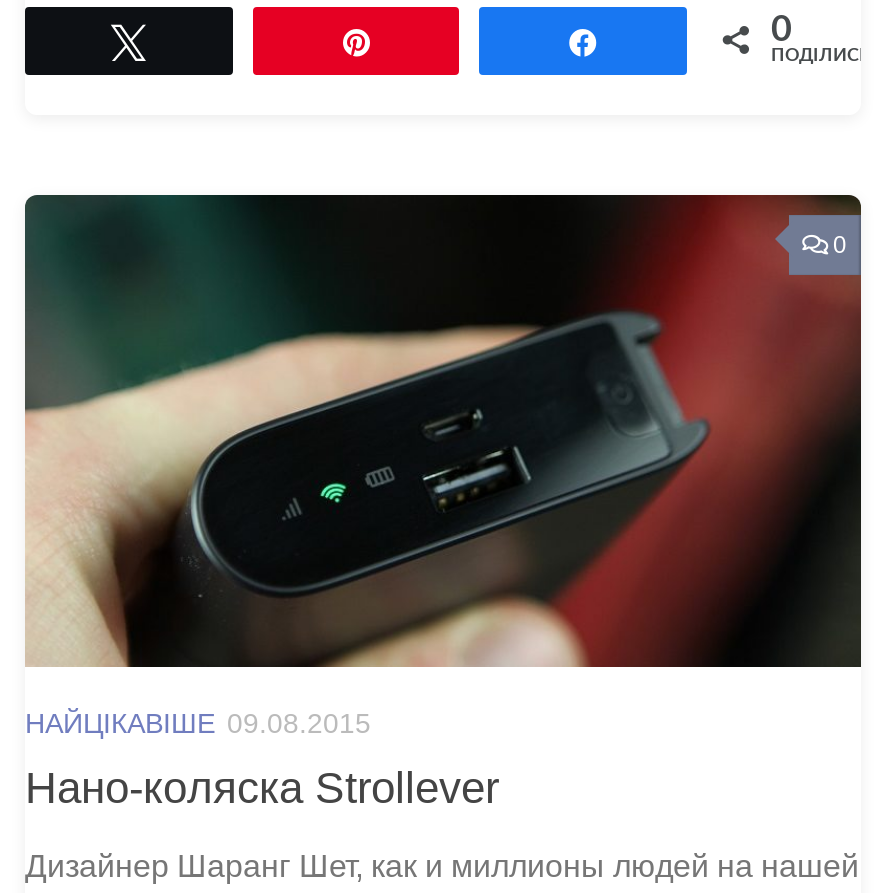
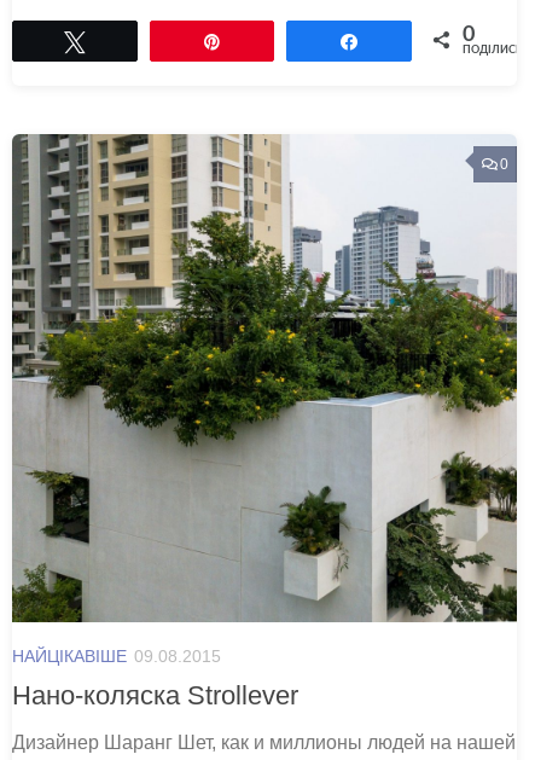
[25,193,863,669] [image] -> [11,133,518,623] [image]

